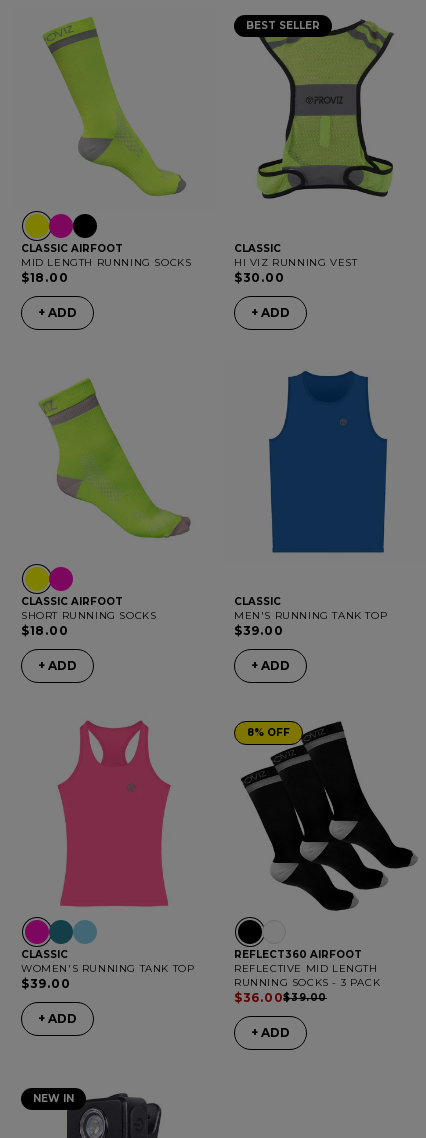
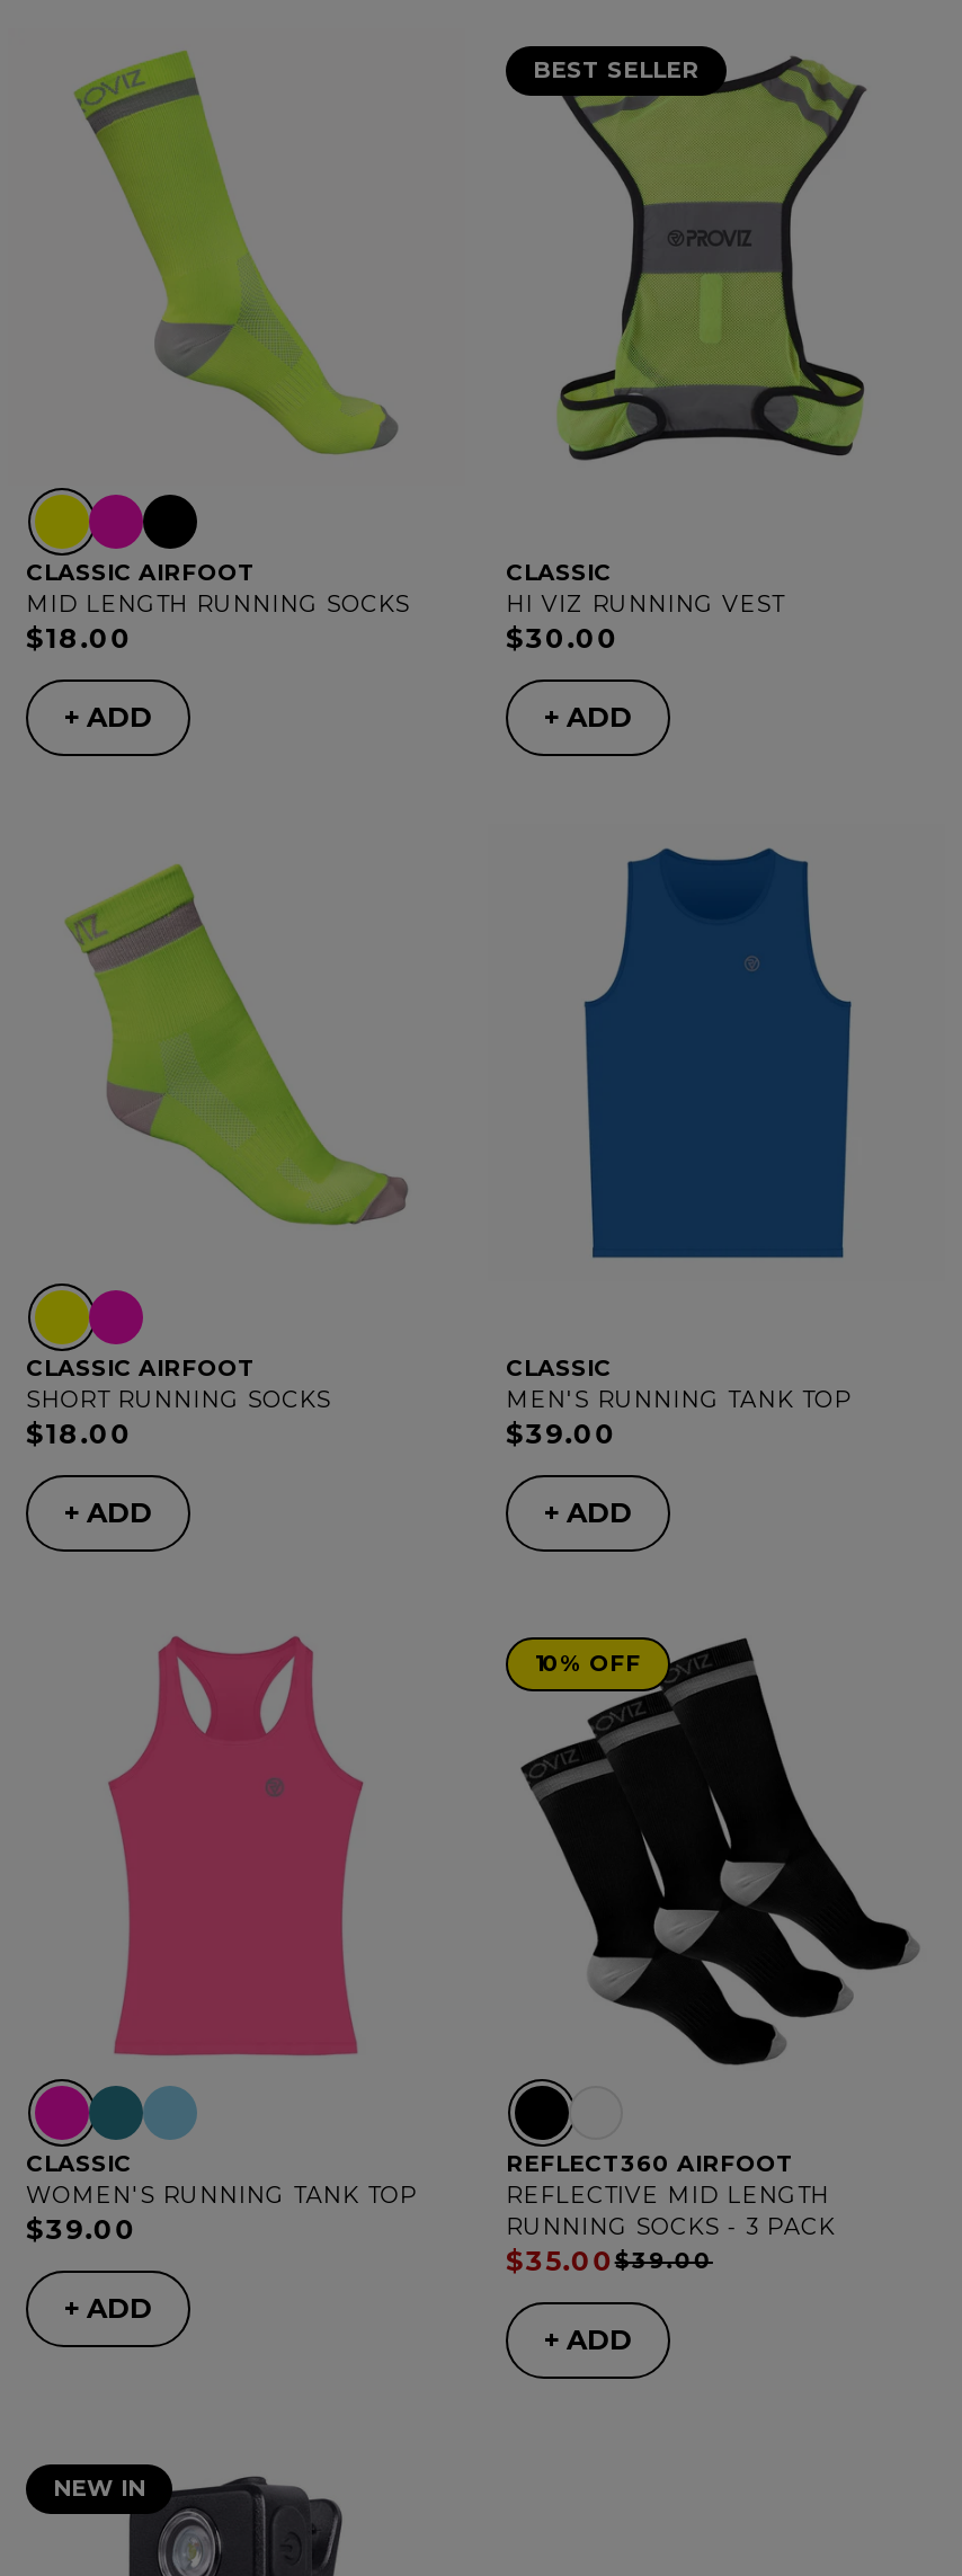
[247,726,290,739] 8% OFF -> [535,1648,641,1677] 10% OFF
[234,990,327,1005] $36.00$39.00 -> [506,2243,713,2277] $35.00$39.00

